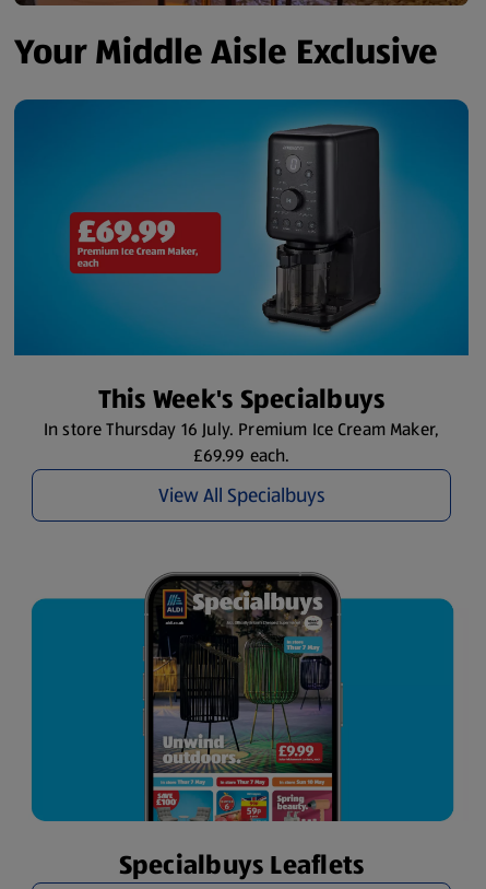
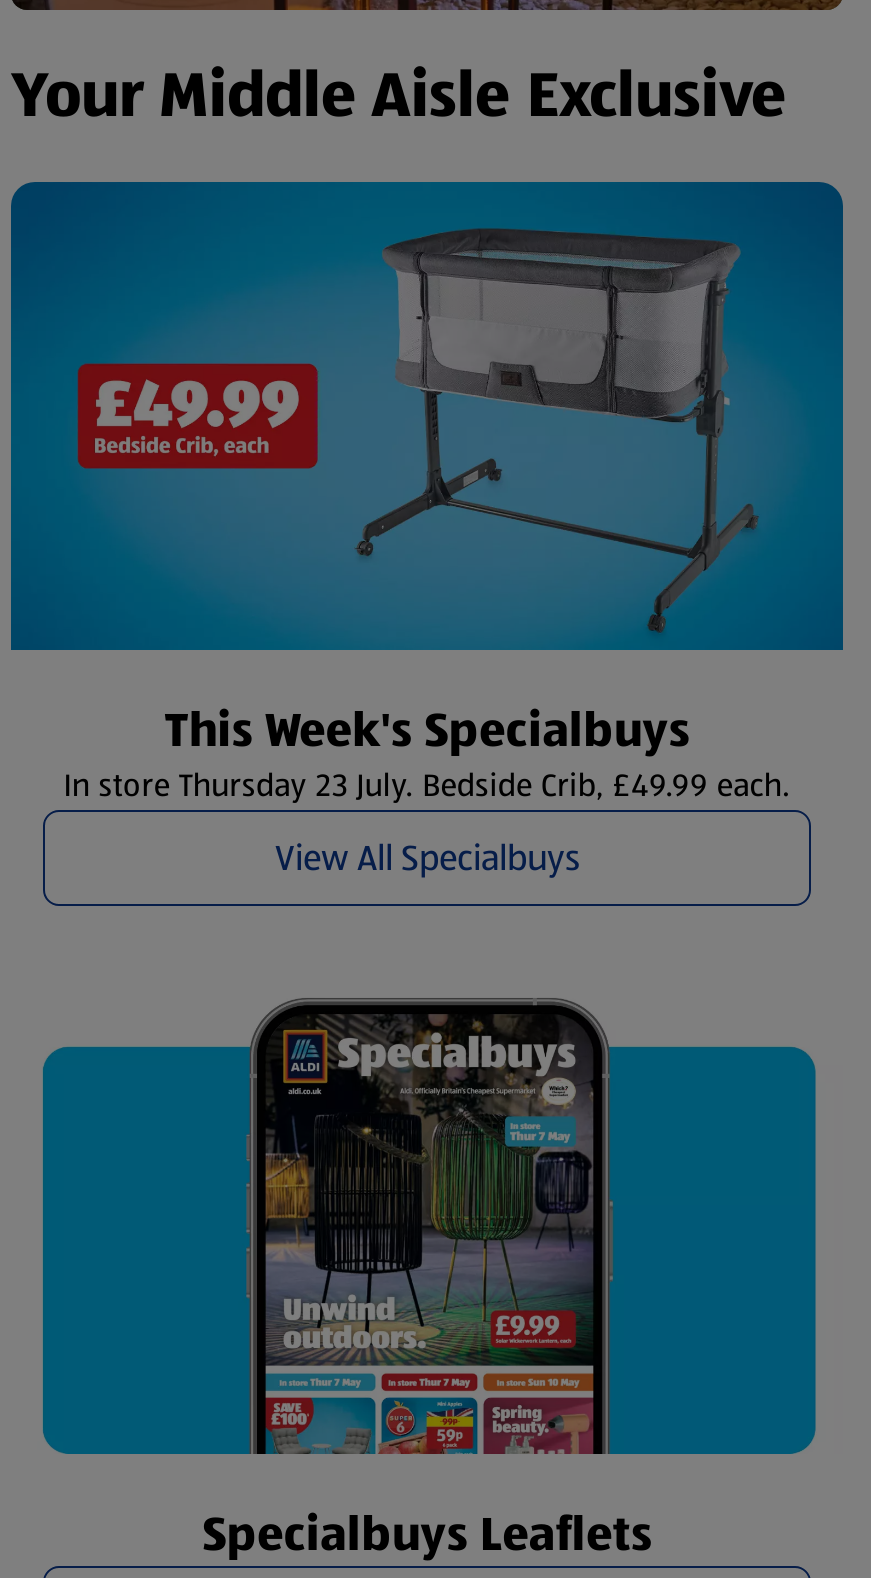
[50,110,422,346] [image] -> [75,204,759,636] [image]
[44,417,439,468] In store Thursday 16 July. Premium Ice Cream Maker, | £69.99 each. -> [63,762,790,808] In store Thursday 23 July. Bedside Crib, £49.99 each.

